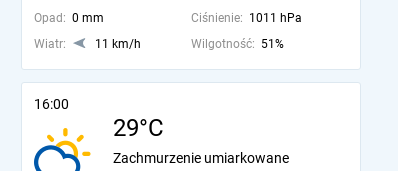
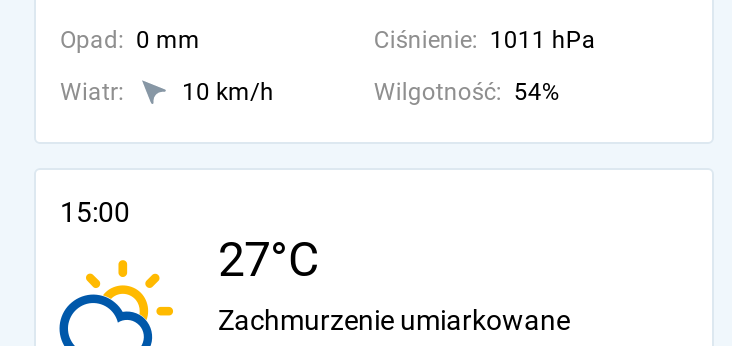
[95,37,284,51] 11 km/h | Wilgotność: 51% -> [182,78,560,106] 10 km/h | Wilgotność: 54%
[34,96,164,142] 16:00 | 29°C -> [60,196,320,288] 15:00 | 27°C

